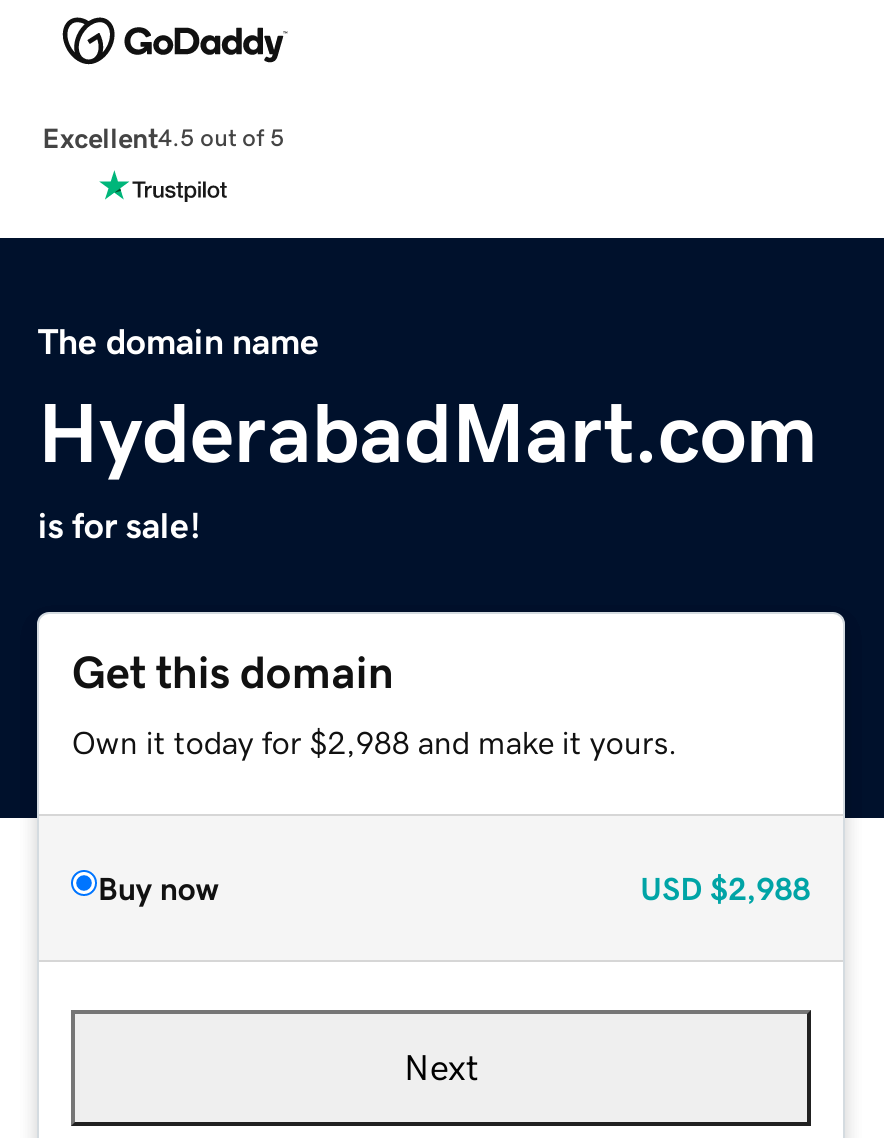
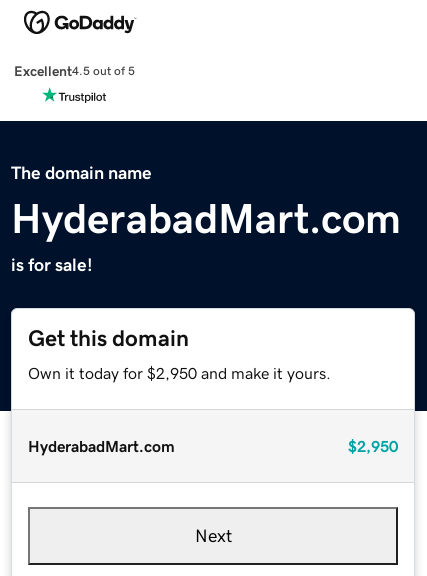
[72,725,678,757] Own it today for $2,988 and make it yours. -> [28,365,331,381] Own it today for $2,950 and make it yours.
[98,871,810,903] Buy now | USD $2,988 -> [28,438,398,454] HyderabadMart.com | $2,950

